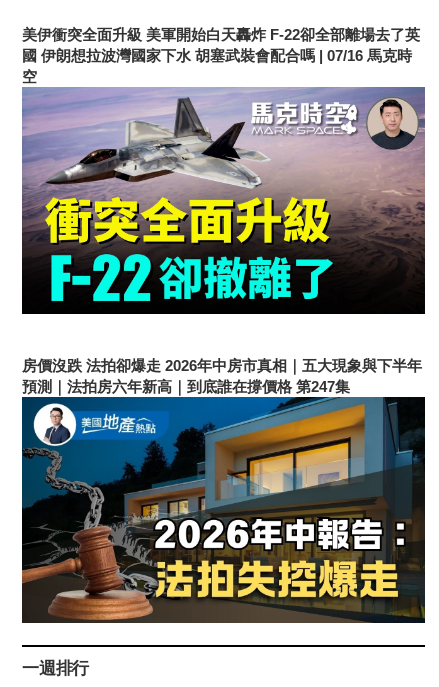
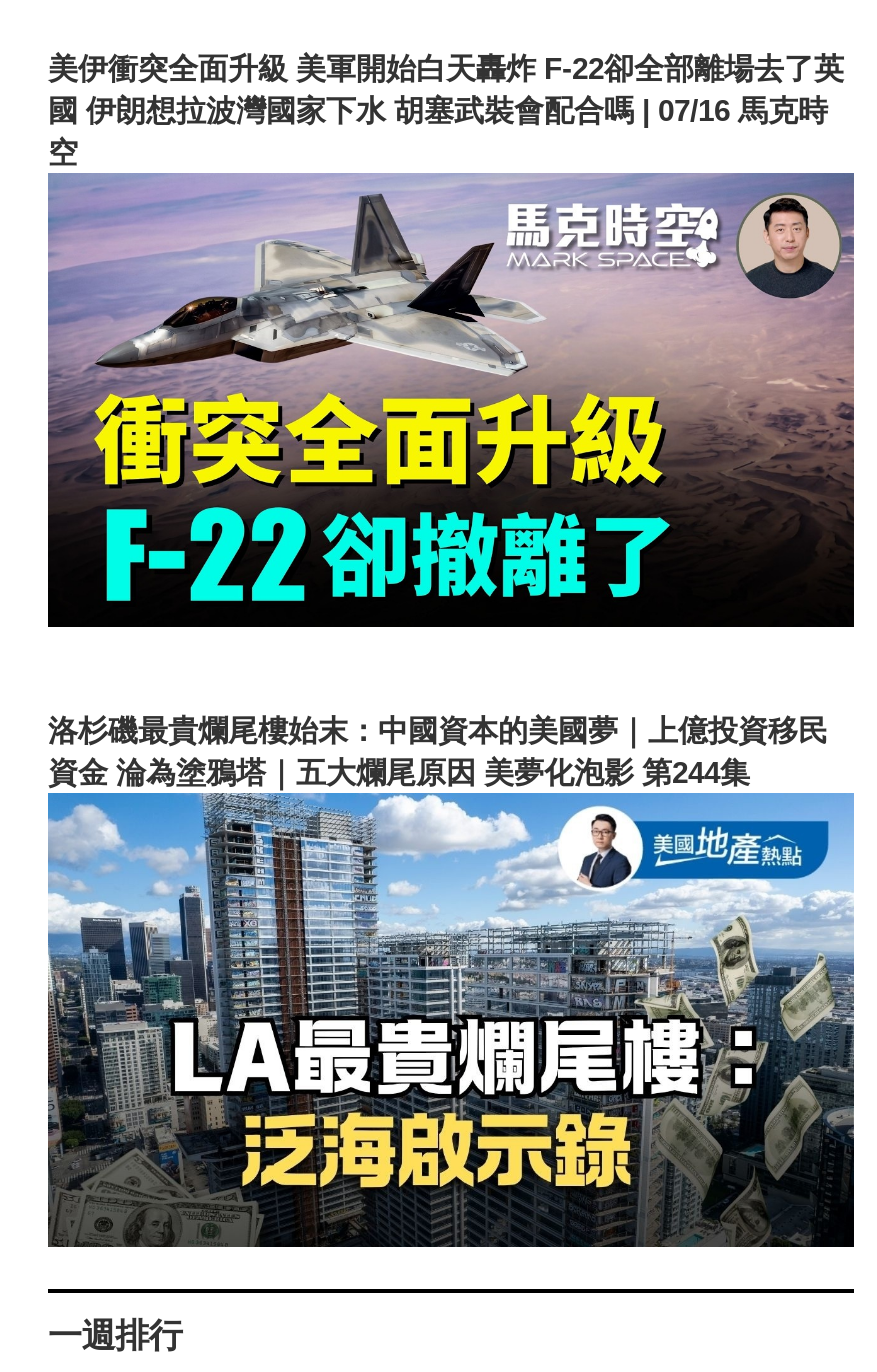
[22,357,422,395] 房價沒跌 法拍卻爆走 2026年中房市真相｜五大現象與下半年 | 預測｜法拍房六年新高｜到底誰在撐價格 第247集 -> [48,713,828,789] 洛杉磯最貴爛尾樓始末：中國資本的美國夢｜上億投資移民 | 資金 淪為塗鴉塔｜五大爛尾原因 美夢化泡影 第244集
[21,396,426,623] [image] -> [46,793,856,1247] [image]

